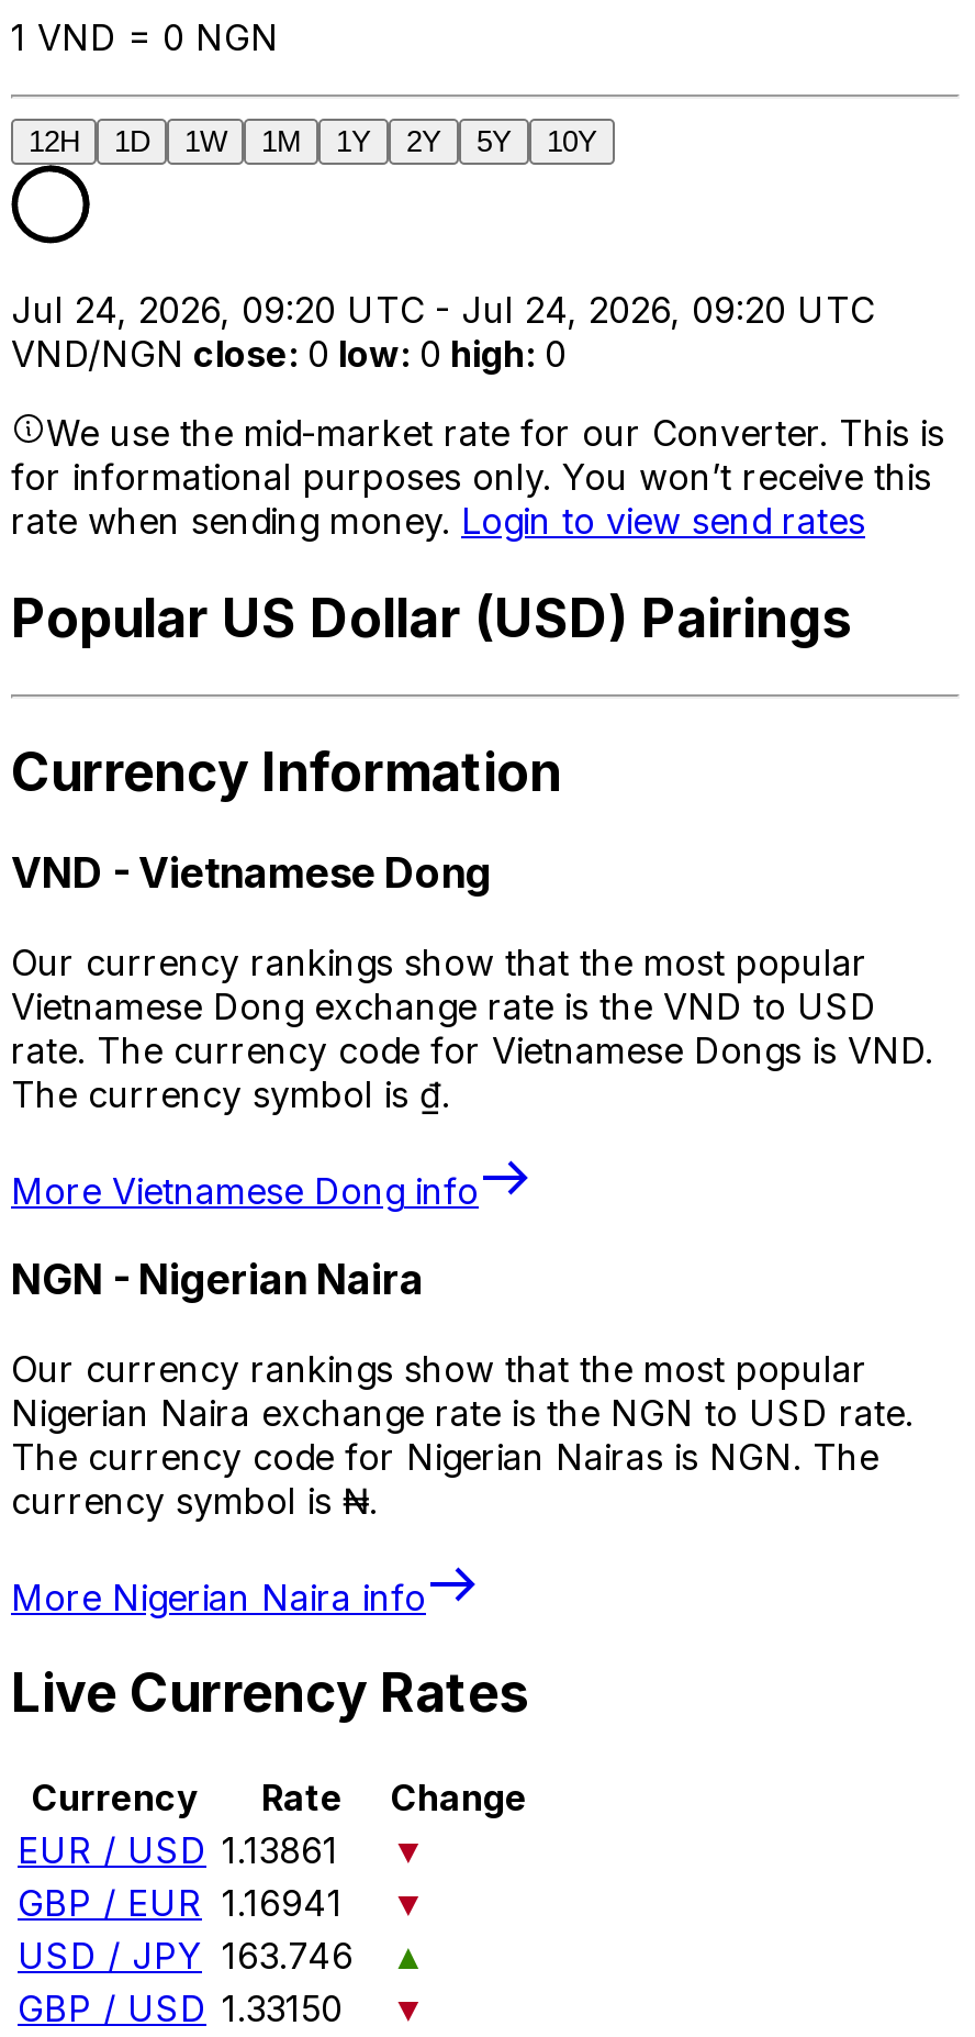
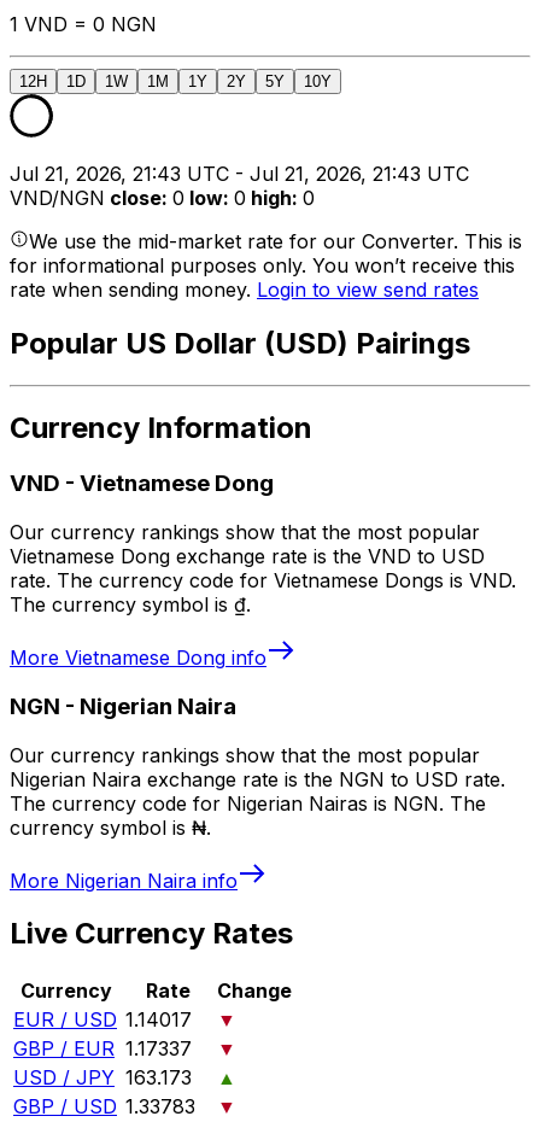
[11,287,874,331] Jul 24, 2026, 09:20 UTC - Jul 24, 2026, 09:20 UTC -> [10,161,469,185] Jul 21, 2026, 21:43 UTC - Jul 21, 2026, 21:43 UTC
[18,1829,338,1873] EUR / USD 1.13861 -> [13,1008,192,1032] EUR / USD 1.14017
[18,1882,343,1926] GBP / EUR 1.16941 -> [13,1037,192,1061] GBP / EUR 1.17337
[18,1934,354,1978] USD / JPY 163.746 -> [13,1066,192,1090] USD / JPY 163.173
[18,1987,343,2031] GBP / USD 1.33150 -> [13,1095,195,1119] GBP / USD 1.33783

